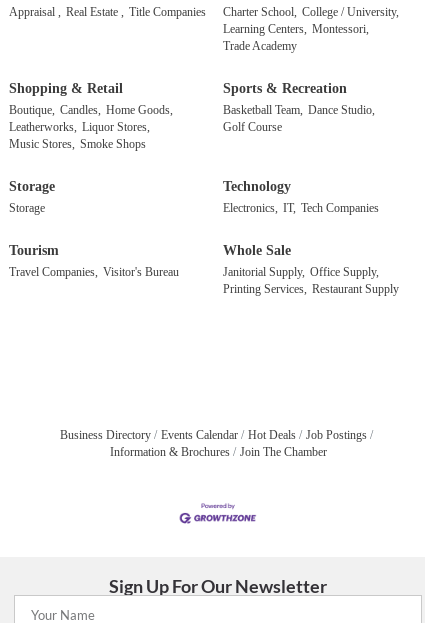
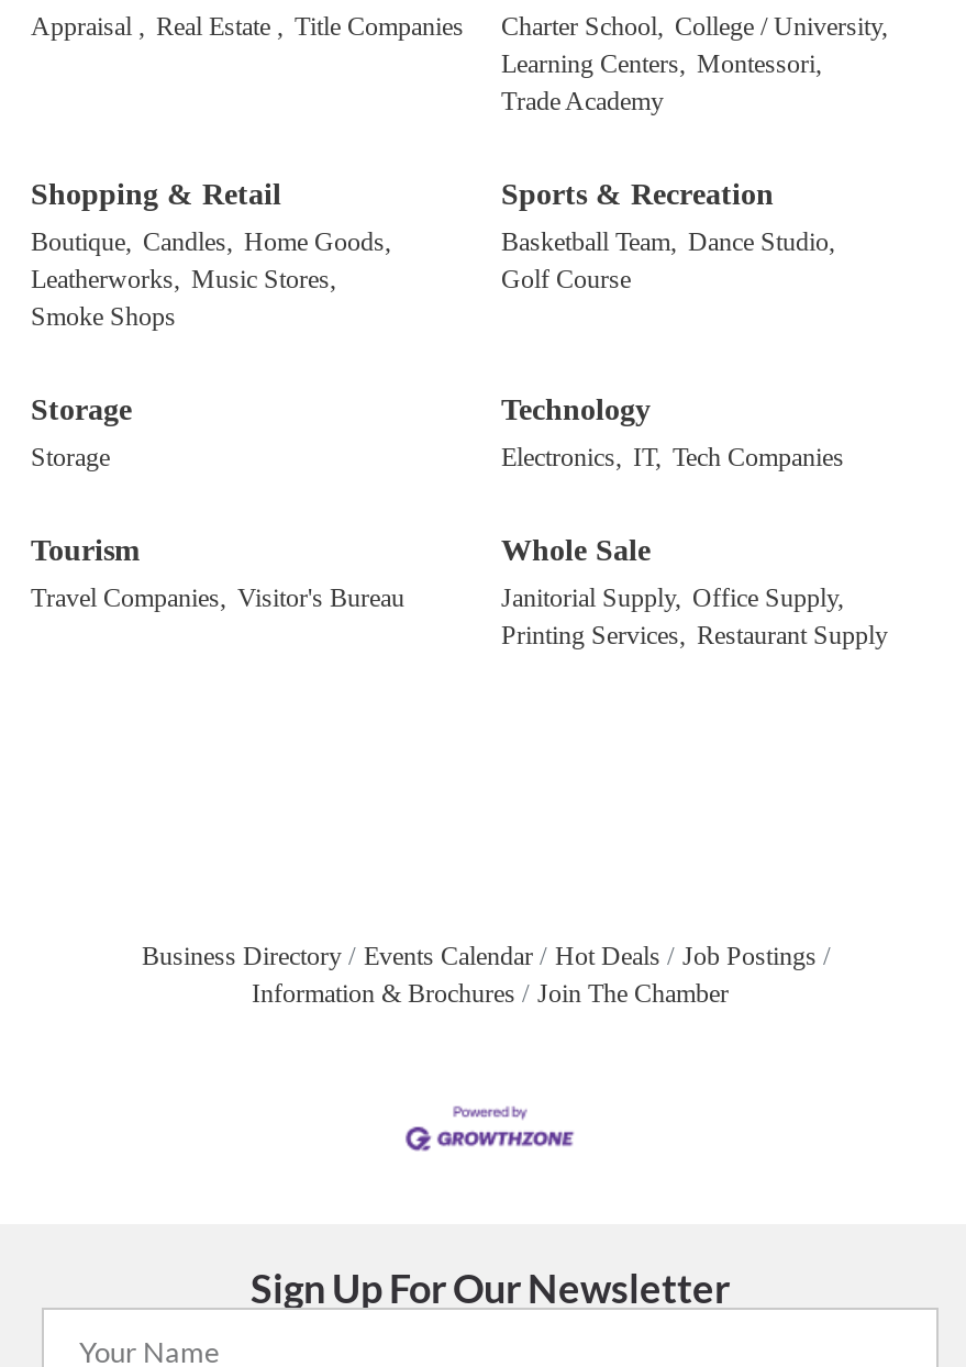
[9,120,150,151] Leatherworks, Liquor Stores, | Music Stores, Smoke Shops -> [31,263,336,331] Leatherworks, Music Stores, | Smoke Shops

